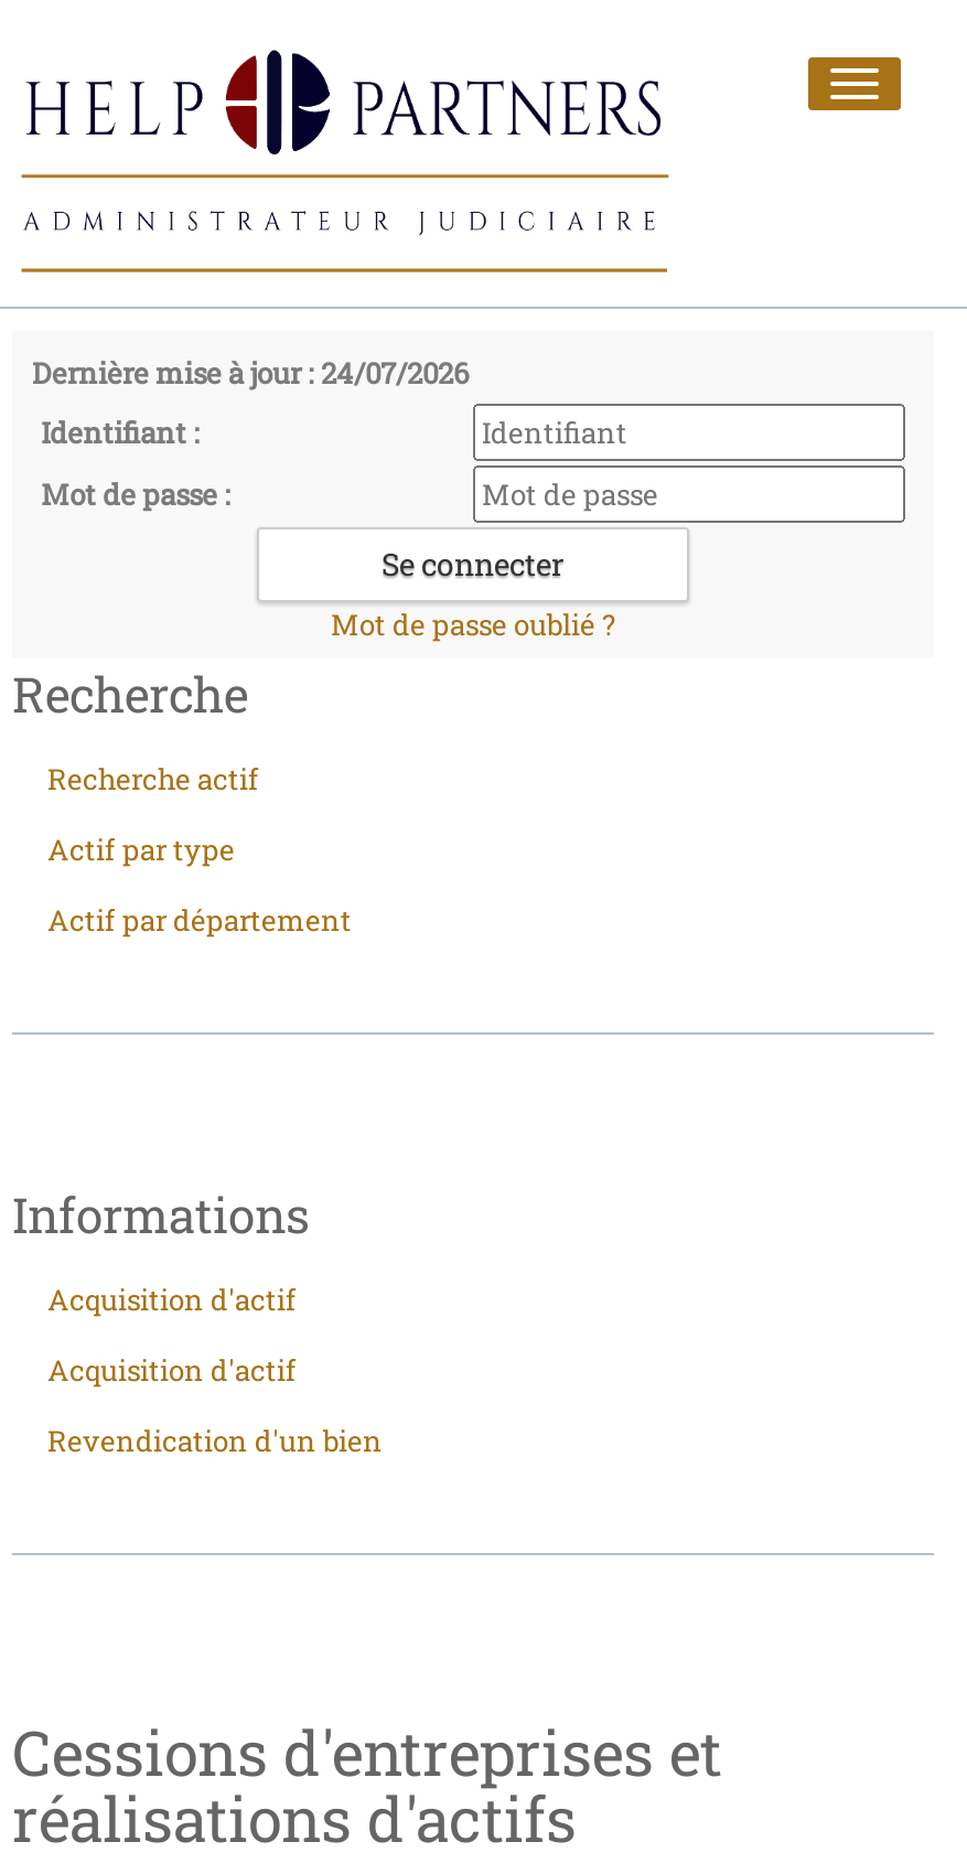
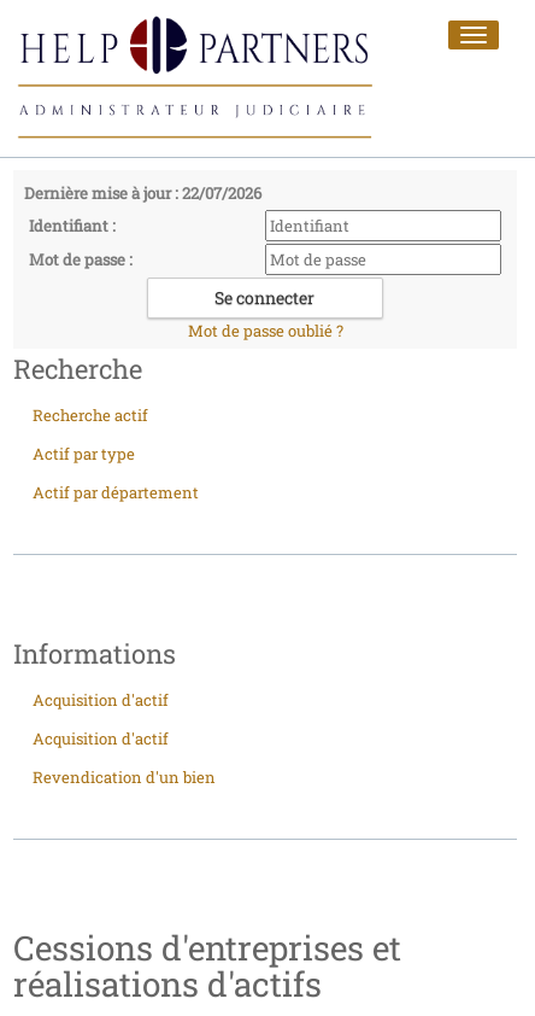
[32,353,469,393] Dernière mise à jour : 24/07/2026 -> [24,182,261,204] Dernière mise à jour : 22/07/2026

